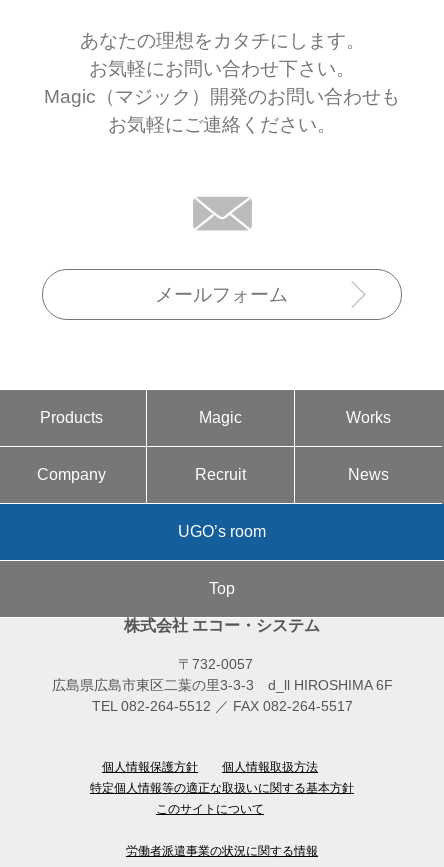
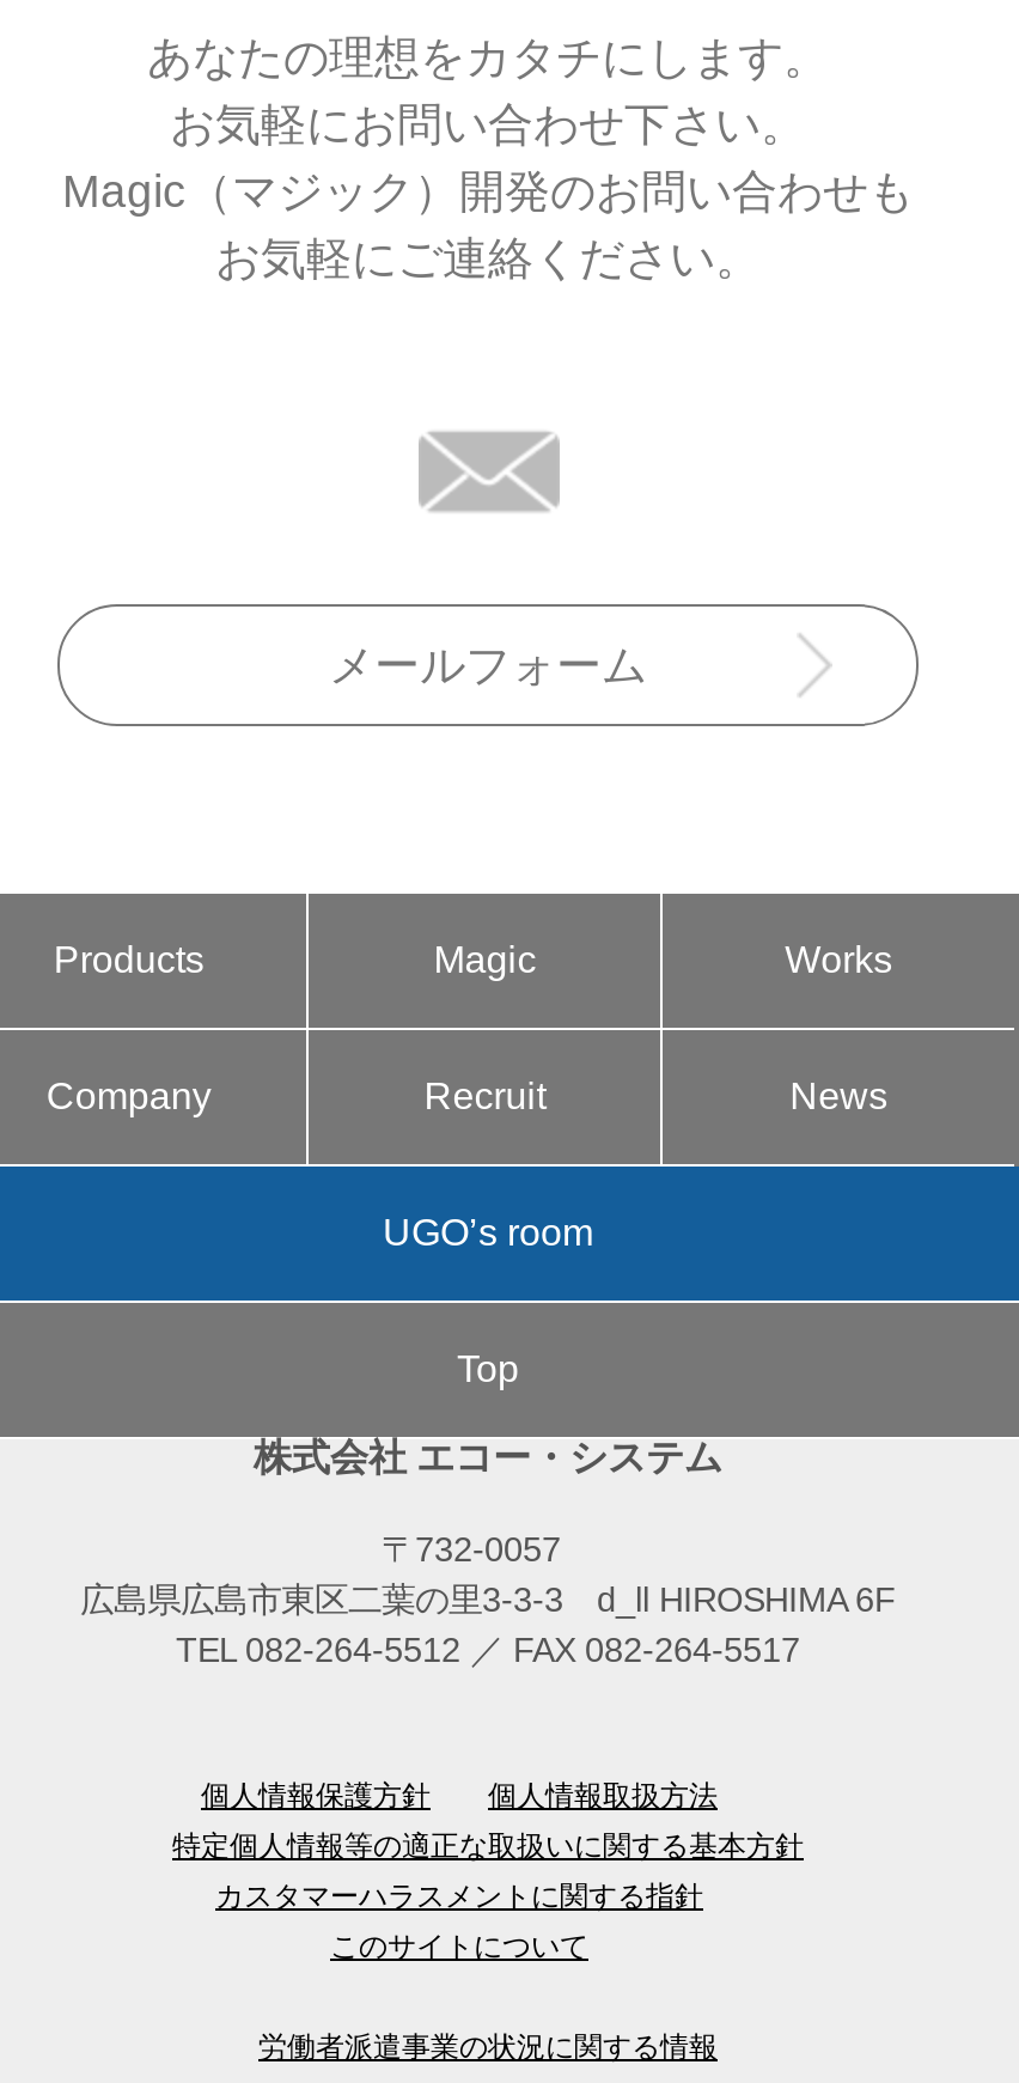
none -> [215,1879,703,1913] カスタマーハラスメントに関する指針

